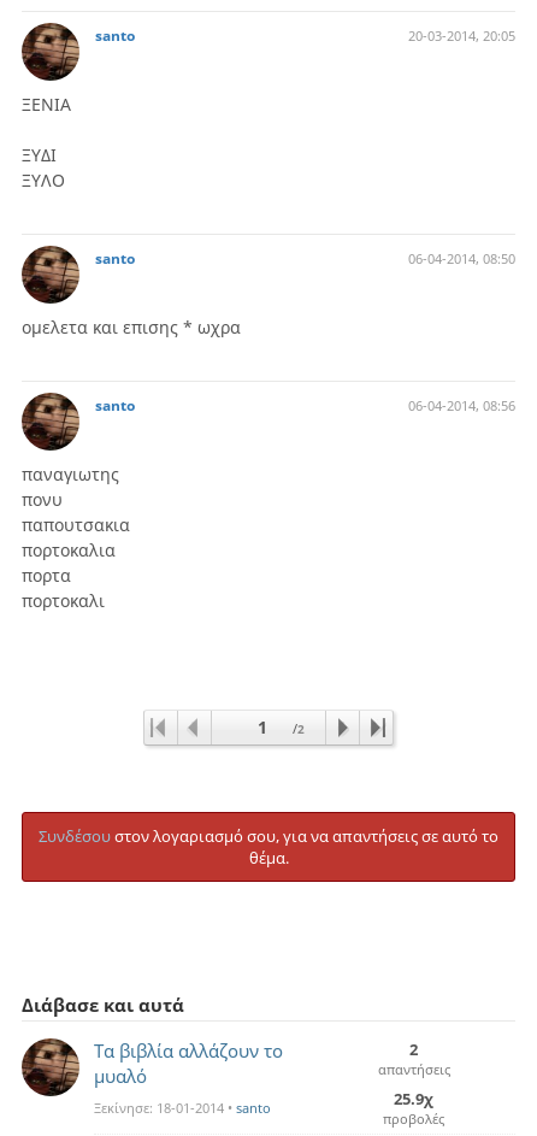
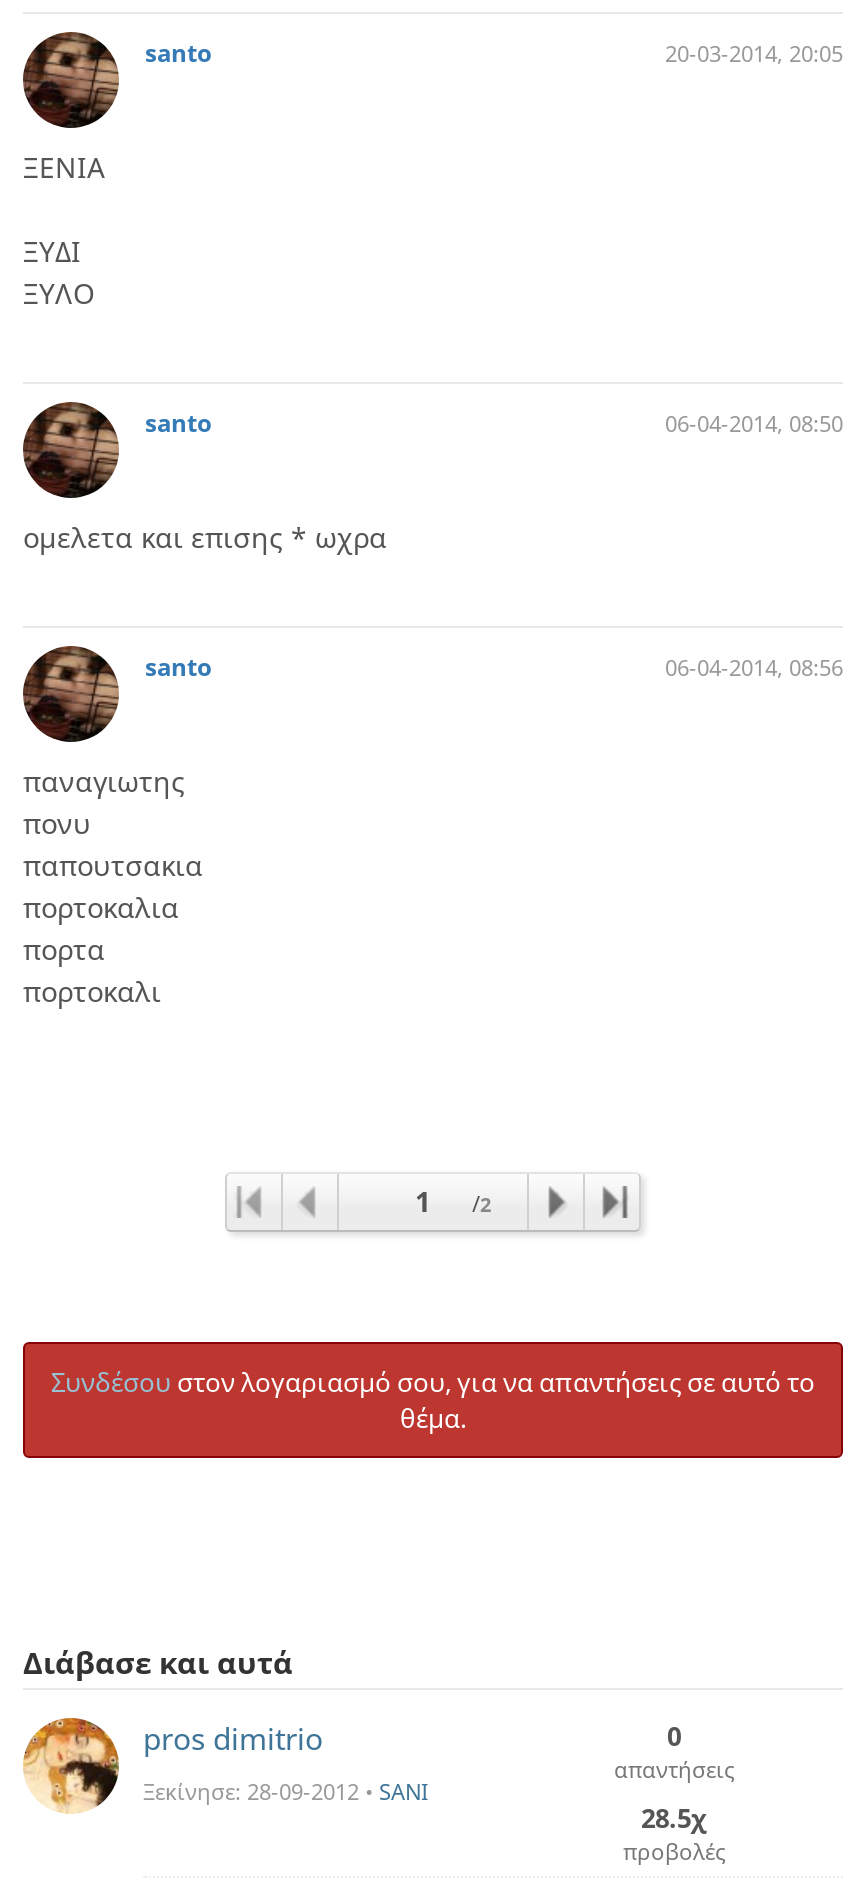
[20,1037,283,1117] [image] | Τα βιβλία αλλάζουν το | μυαλό | Ξεκίνησε: 18-01-2014 • santo -> [23,1718,429,1814] [image] | pros dimitrio | Ξεκίνησε: 28-09-2012 • SANI
[409,1038,418,1060] 2 -> [667,1718,681,1754] 0
[394,1088,433,1109] 25.9χ -> [641,1800,707,1836] 28.5χ

